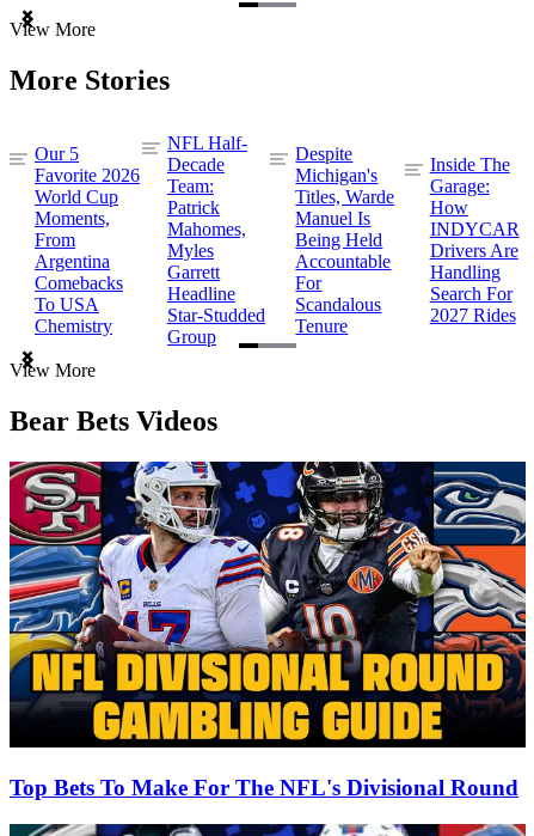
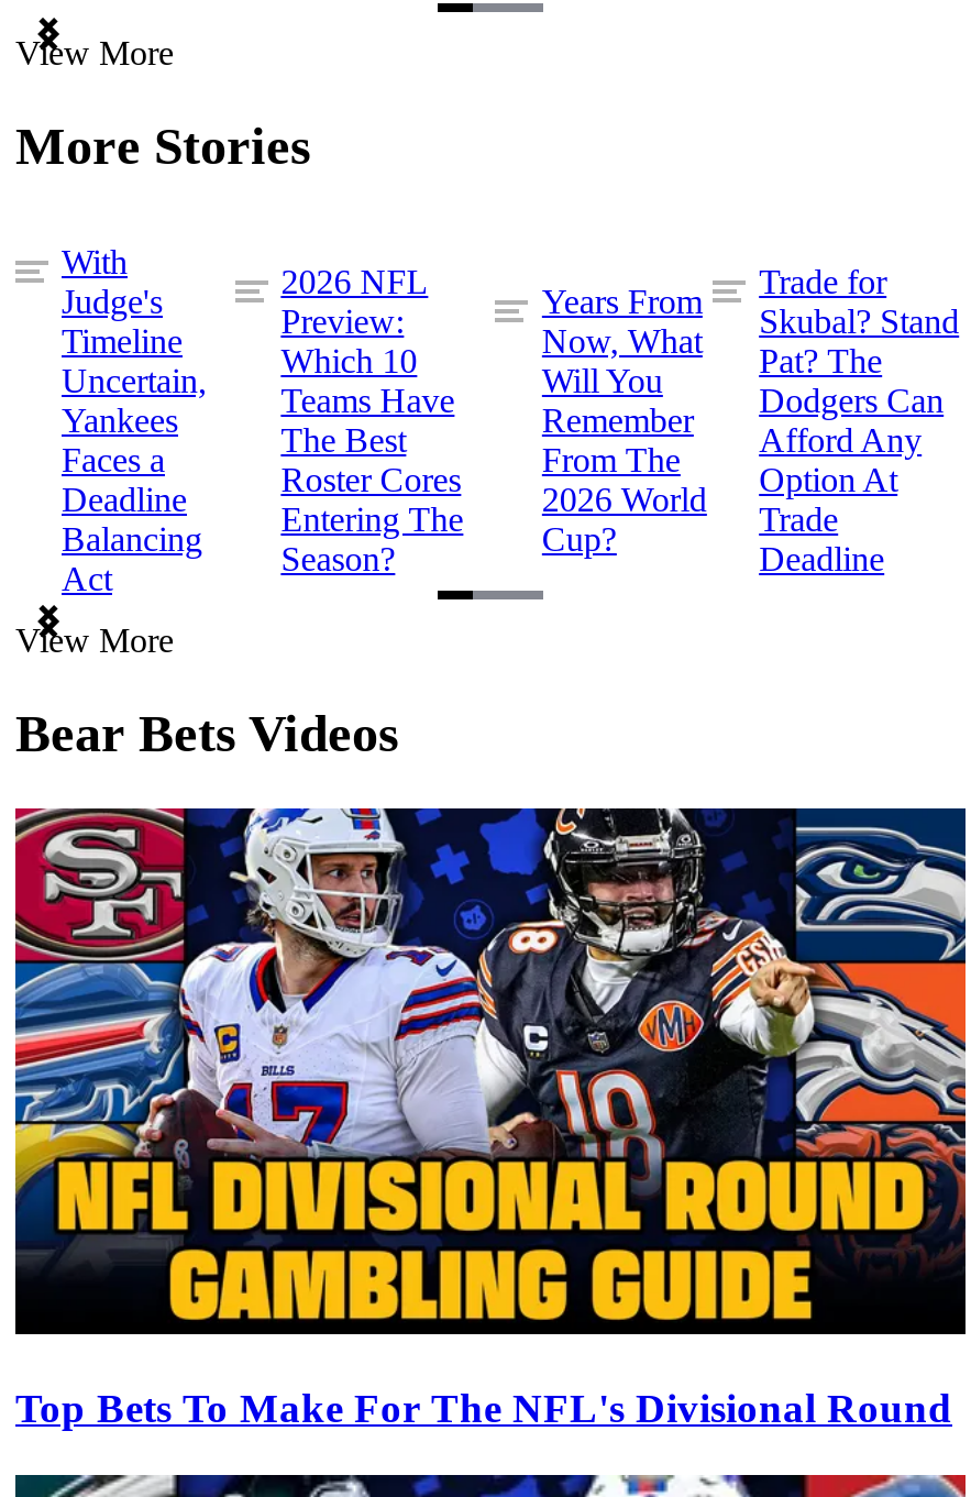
[167,133,265,347] NFL Half- | Decade | Team: | Patrick | Mahomes, | Myles | Garrett | Headline | Star-Studded | Group -> [281,263,463,578] 2026 NFL | Preview: | Which 10 | Teams Have | The Best | Roster Cores | Entering The | Season?
[35,144,140,336] Our 5 | Favorite 2026 | World Cup | Moments, | From | Argentina | Comebacks | To USA | Chemistry -> [62,244,207,598] With | Judge's | Timeline | Uncertain, | Yankees | Faces a | Deadline | Balancing | Act
[296,144,395,336] Despite | Michigan's | Titles, Warde | Manuel Is | Being Held | Accountable | For | Scandalous | Tenure -> [542,283,707,558] Years From | Now, What | Will You | Remember | From The | 2026 World | Cup?
[430,155,519,326] Inside The | Garage: | How | INDYCAR | Drivers Are | Handling | Search For | 2027 Rides -> [759,263,959,578] Trade for | Skubal? Stand | Pat? The | Dodgers Can | Afford Any | Option At | Trade | Deadline

